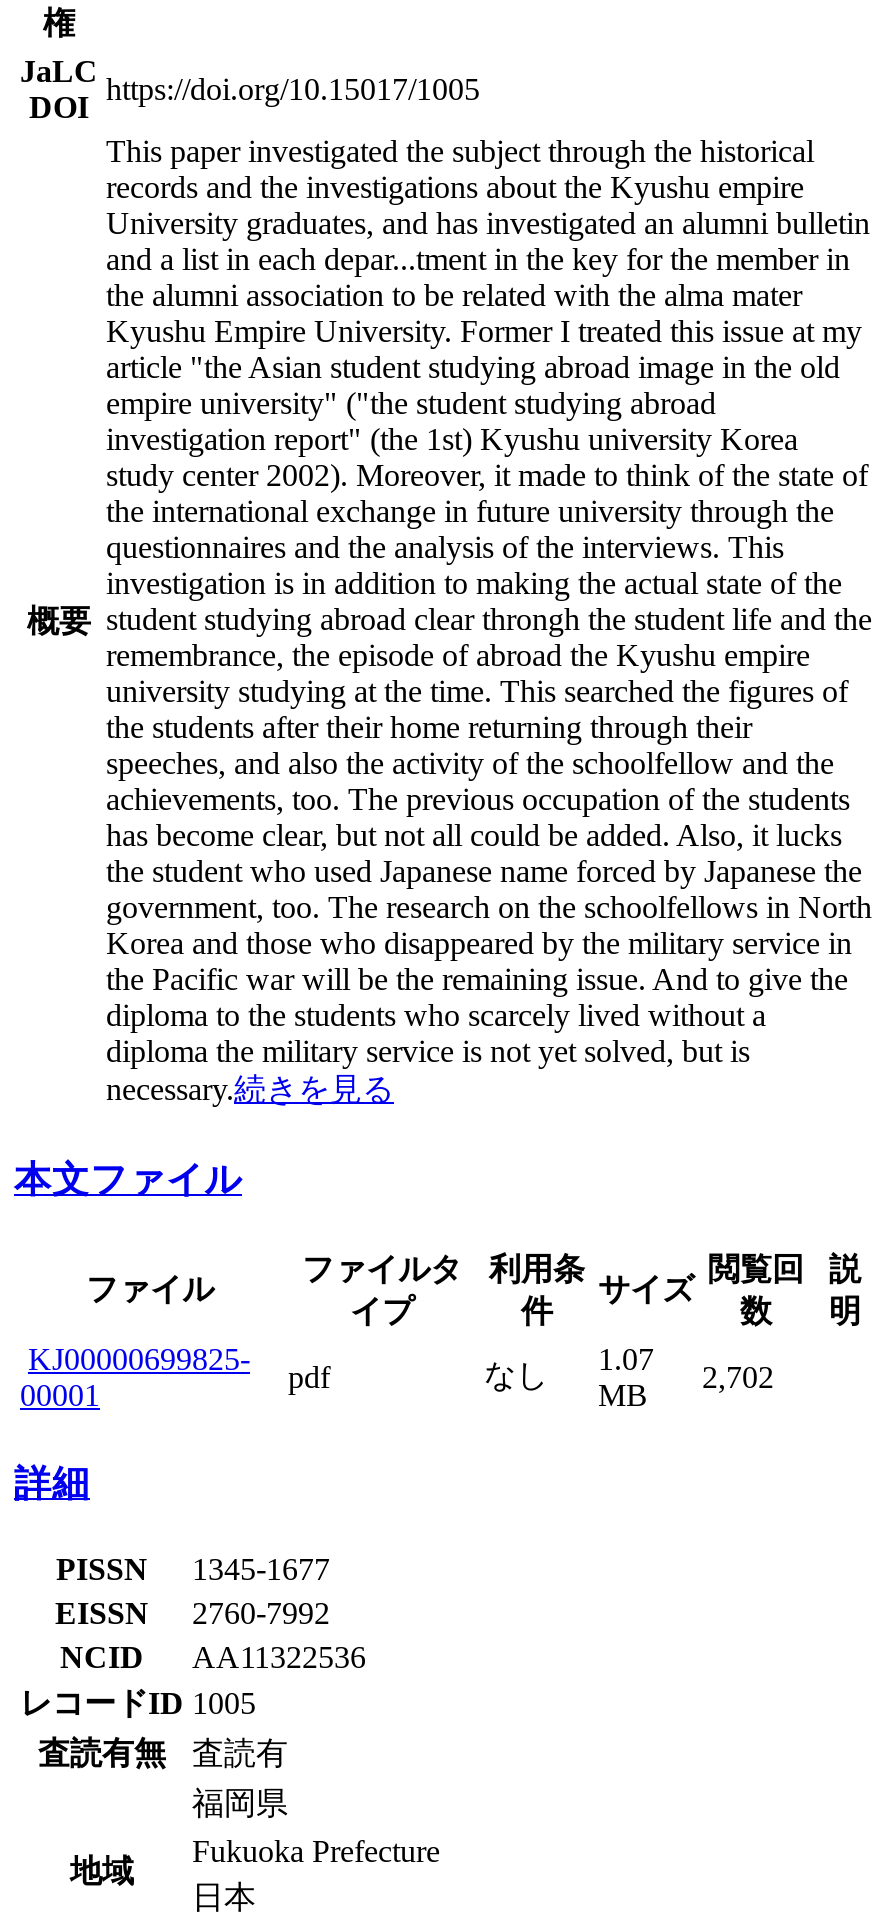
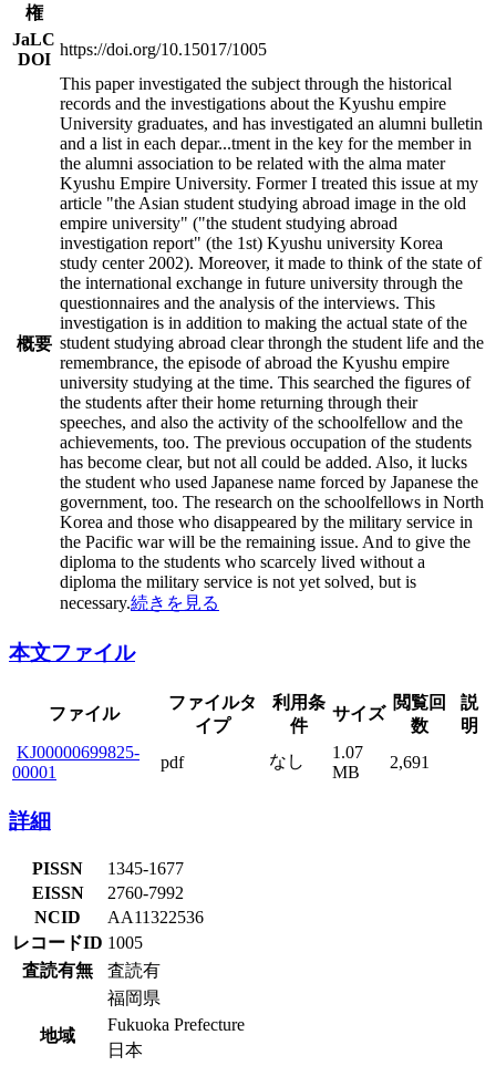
[702,1360,774,1394] 2,702 -> [390,753,430,772] 2,691

